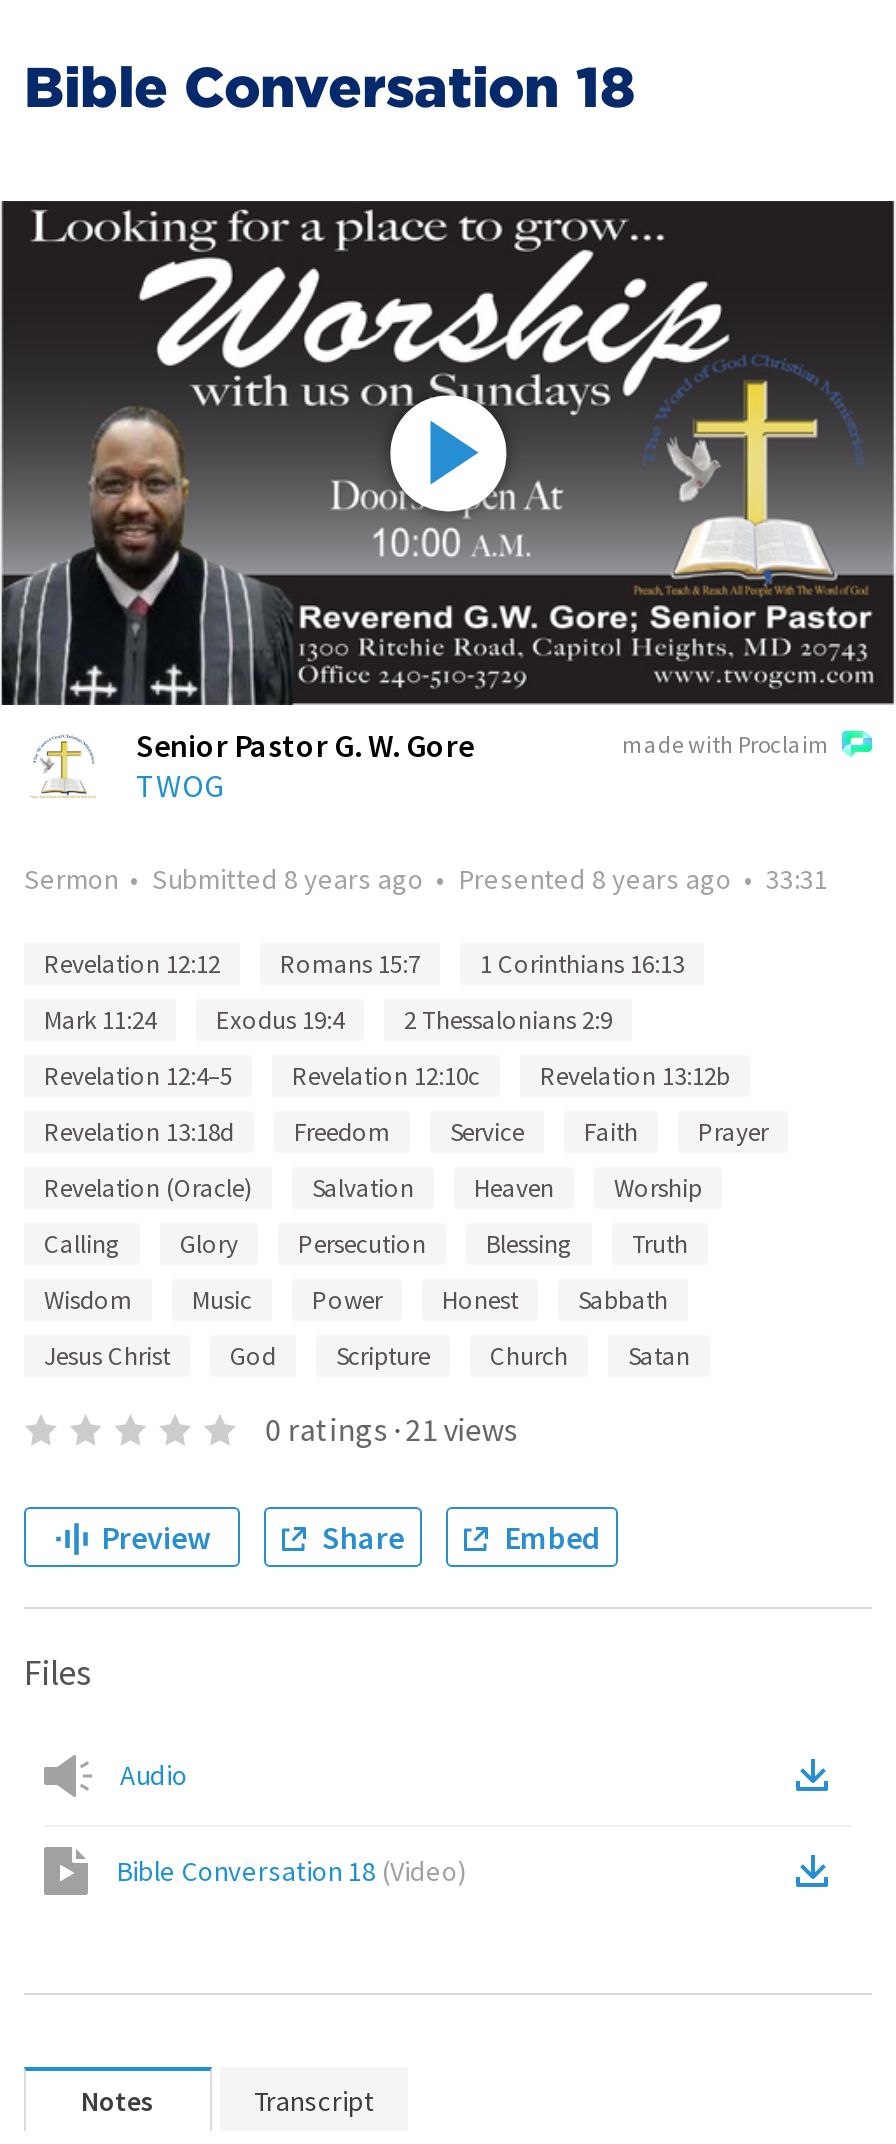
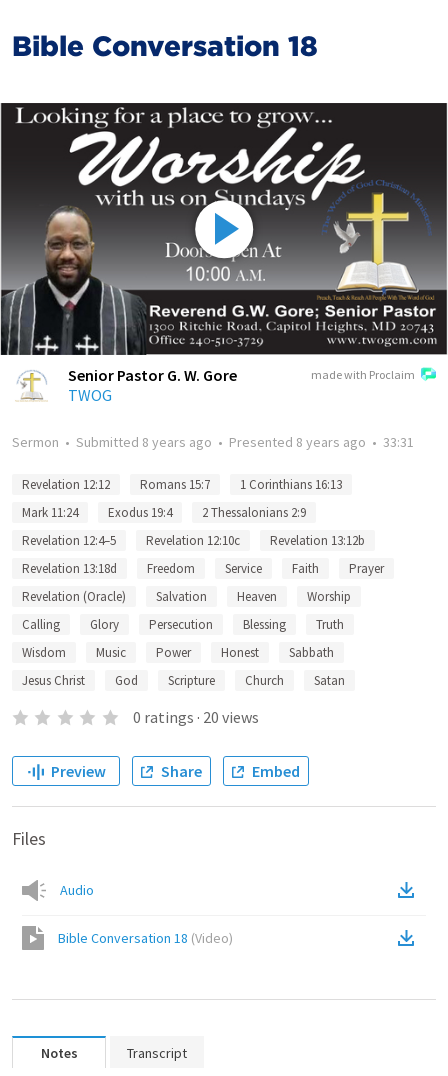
[265,1409,517,1449] 0 ratings · 21 views -> [133,707,259,727] 0 ratings · 20 views

